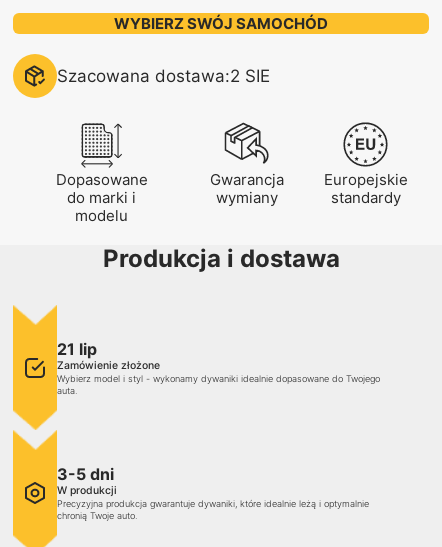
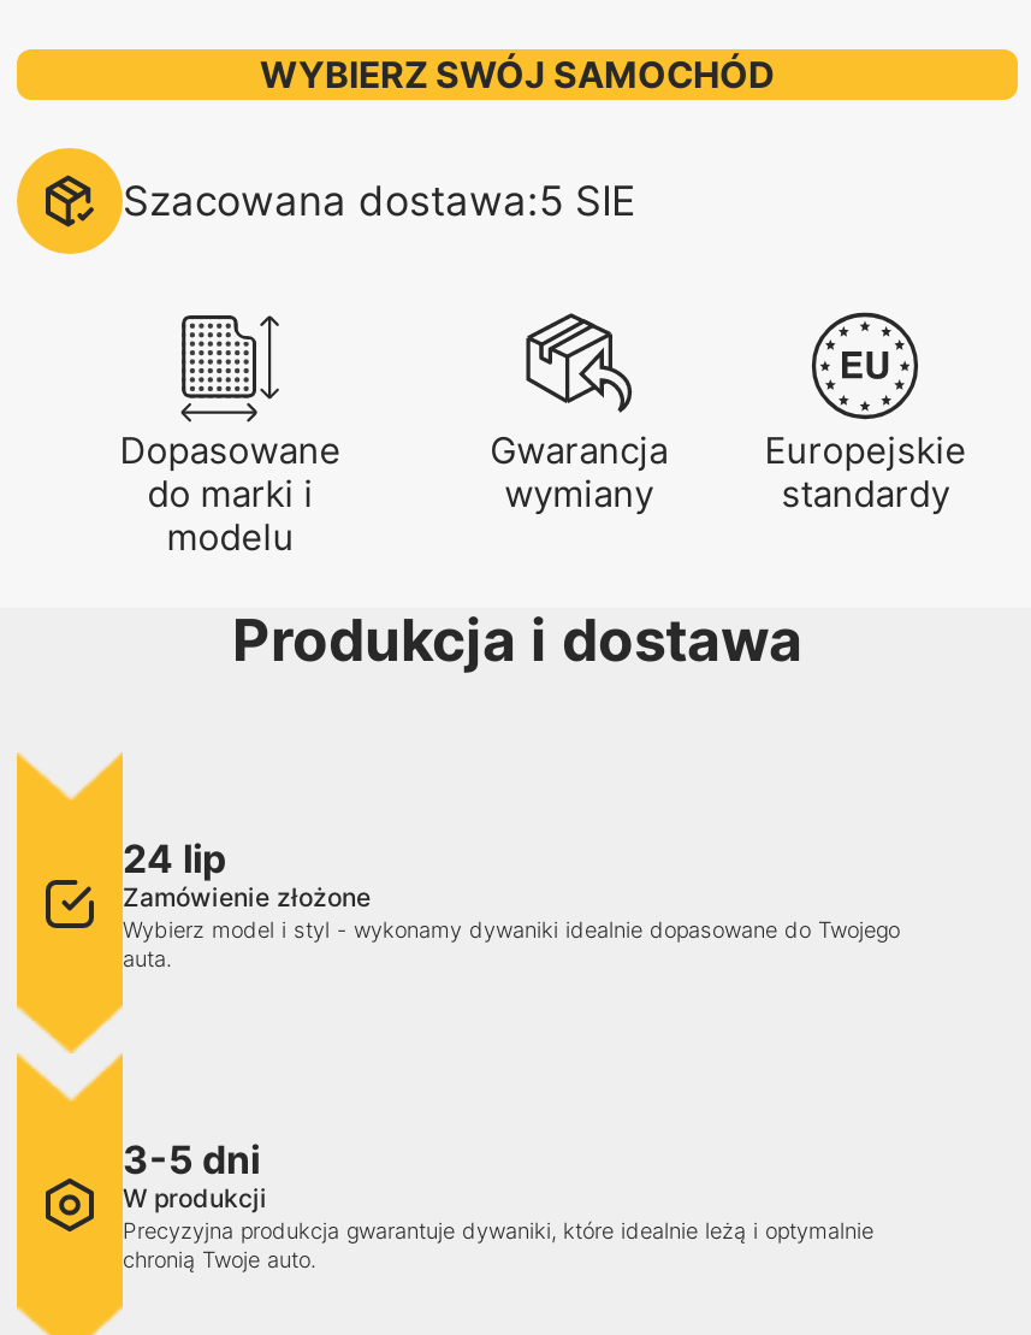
[57,65,270,85] Szacowana dostawa:2 SIE -> [123,176,635,224] Szacowana dostawa:5 SIE
[57,338,97,358] 21 lip -> [123,833,226,881] 24 lip

